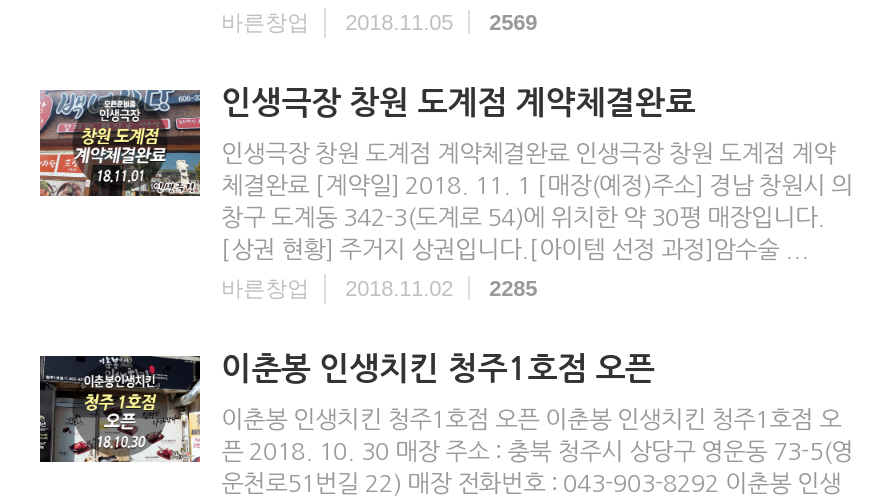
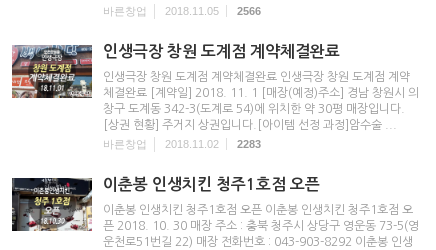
[221,10,537,34] 바른창업 2018.11.05 2569 -> [103,5,261,17] 바른창업 2018.11.05 2566
[221,276,537,300] 바른창업 2018.11.02 2285 -> [103,138,261,150] 바른창업 2018.11.02 2283

